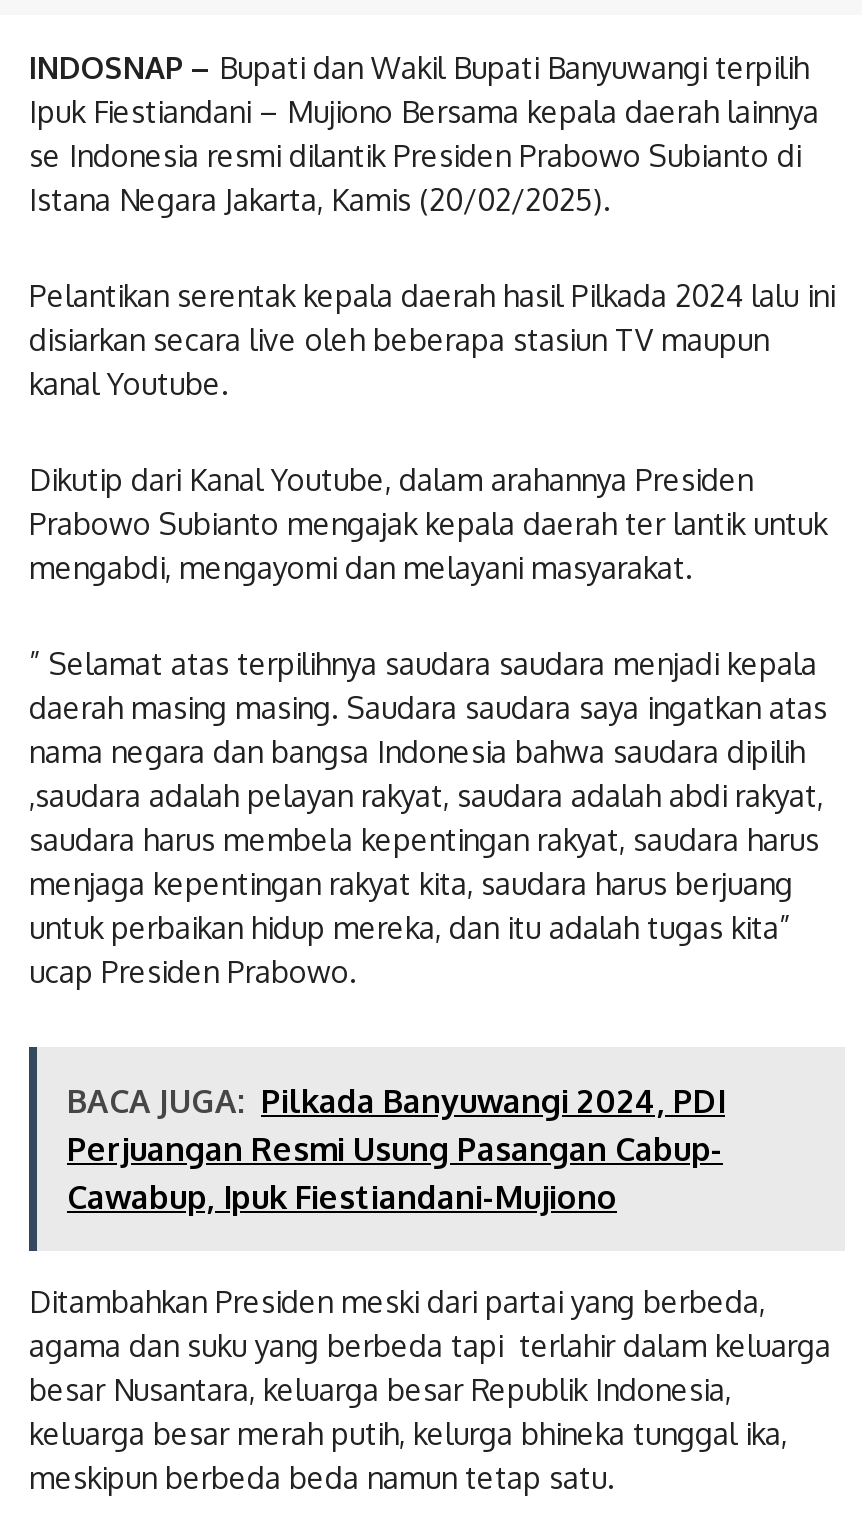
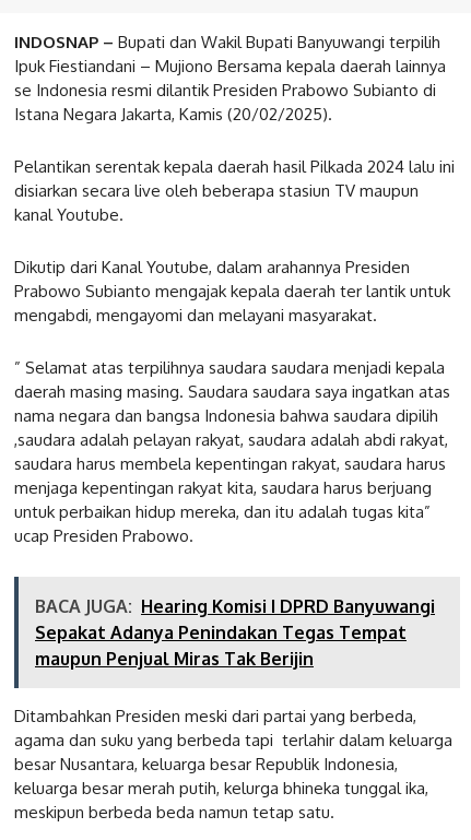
[67,1081,725,1217] BACA JUGA: Pilkada Banyuwangi 2024, PDI | Perjuangan Resmi Usung Pasangan Cabup- | Cawabup, Ipuk Fiestiandani-Mujiono -> [35,595,435,670] BACA JUGA: Hearing Komisi I DPRD Banyuwangi | Sepakat Adanya Penindakan Tegas Tempat | maupun Penjual Miras Tak Berijin

